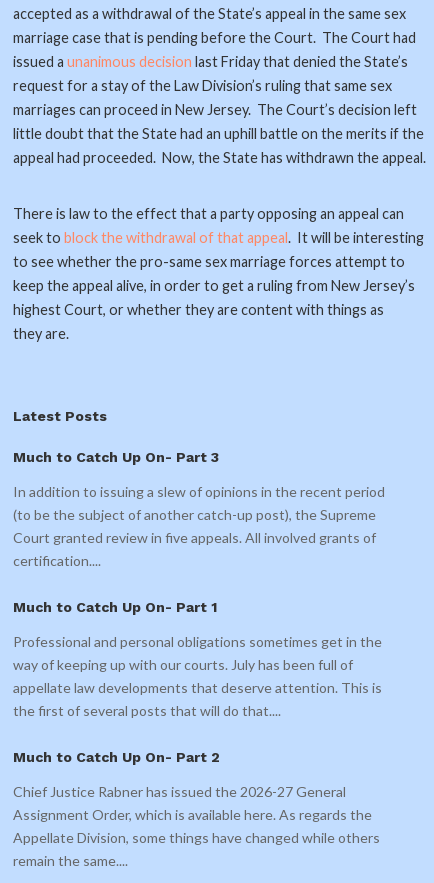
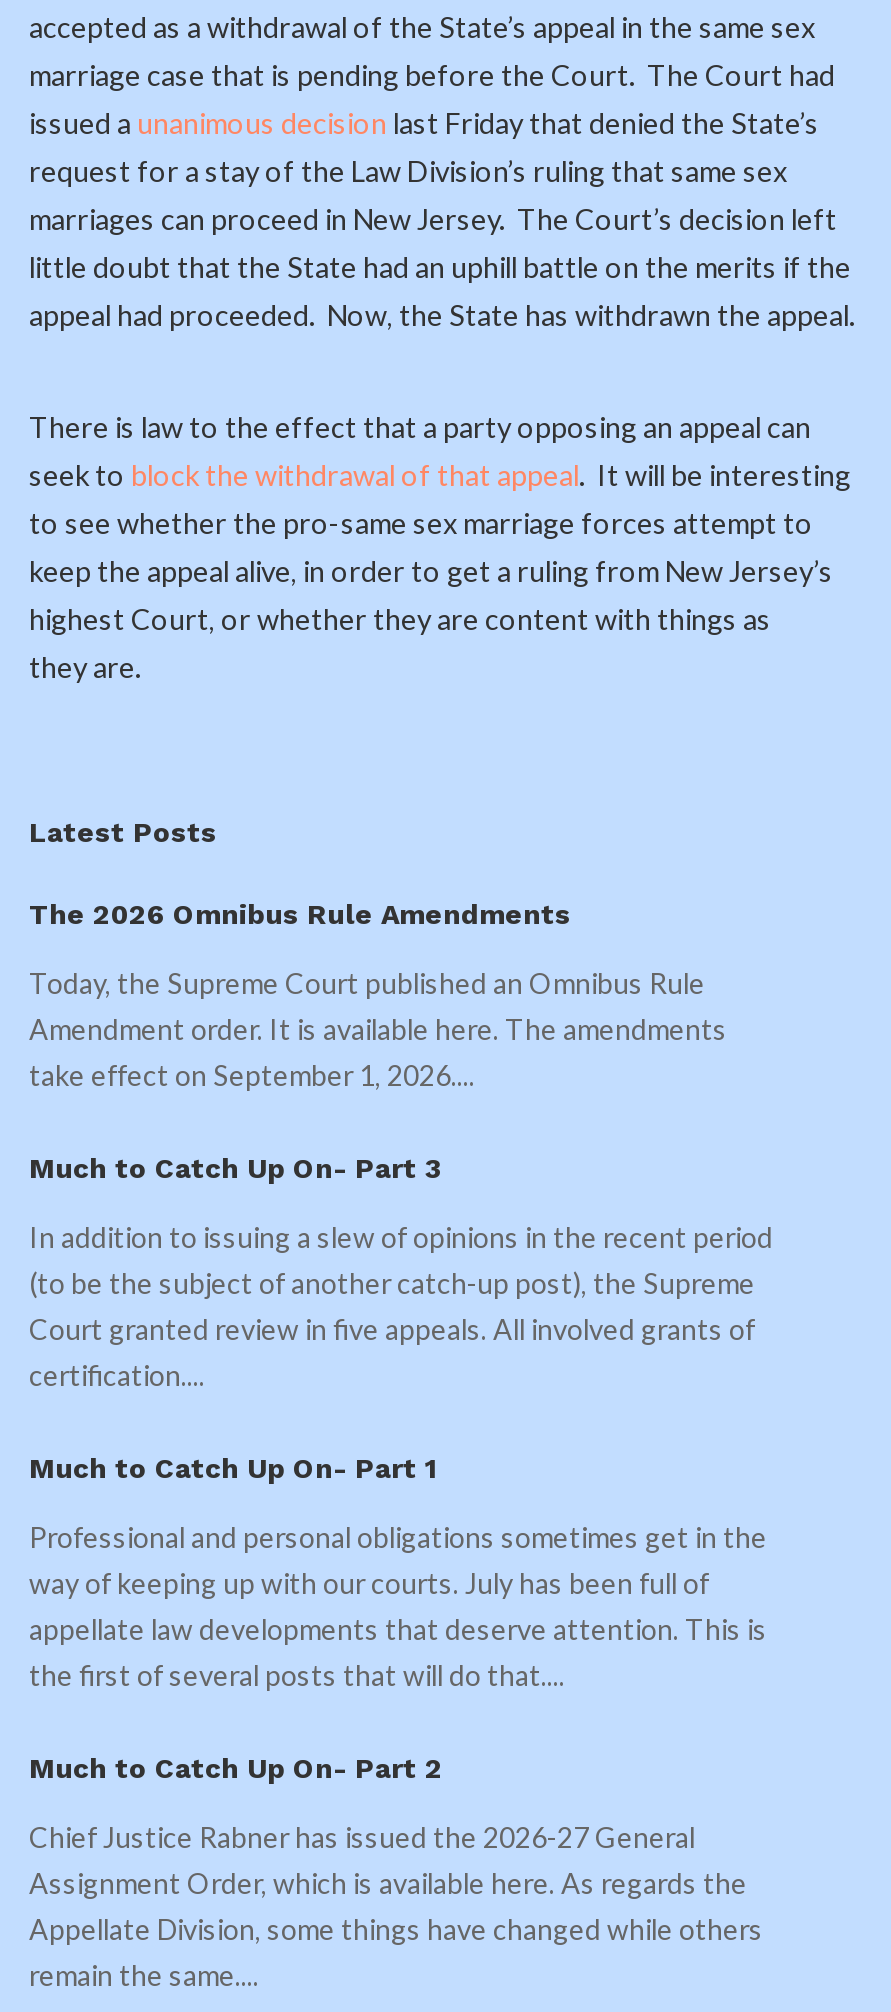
none -> [29,898,727,1092] The 2026 Omnibus Rule Amendments | Today, the Supreme Court published an Omnibus Rule | Amendment order. It is available here. The amendments | take effect on September 1, 2026....

